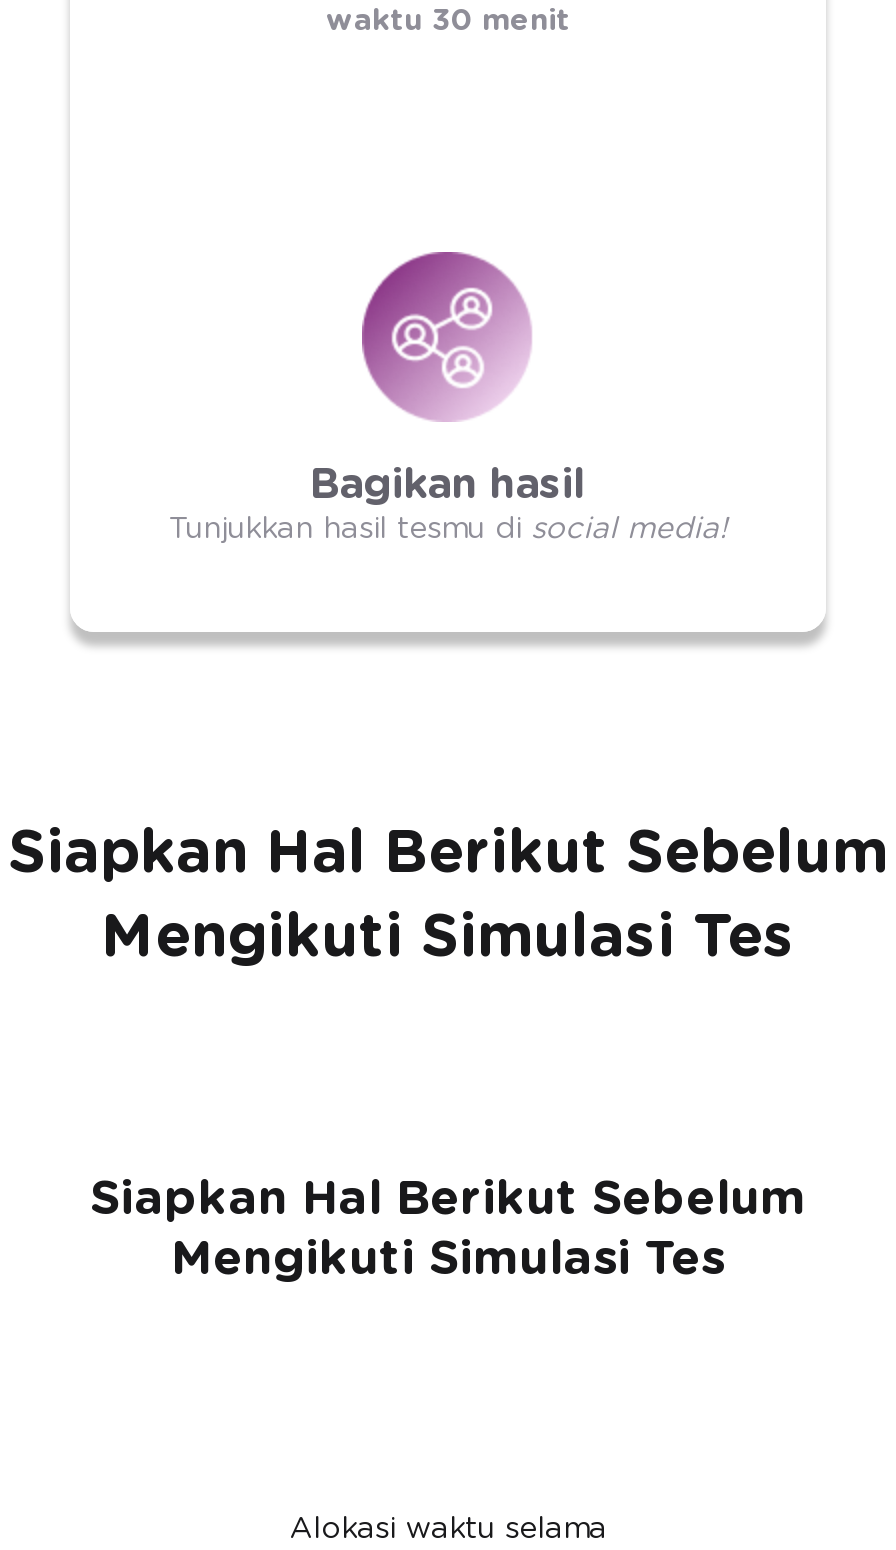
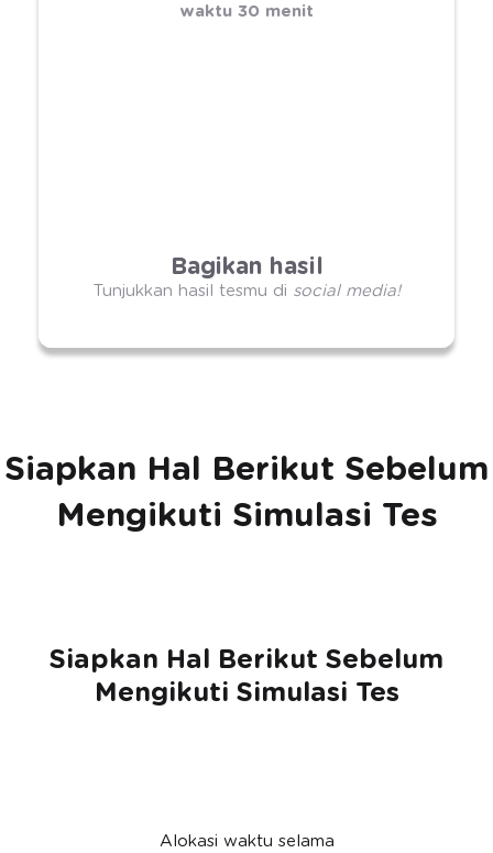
[360,250,532,422] [image] -> none

